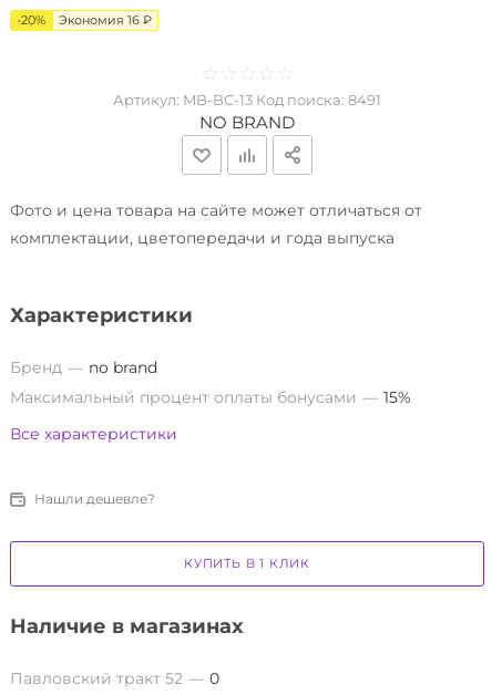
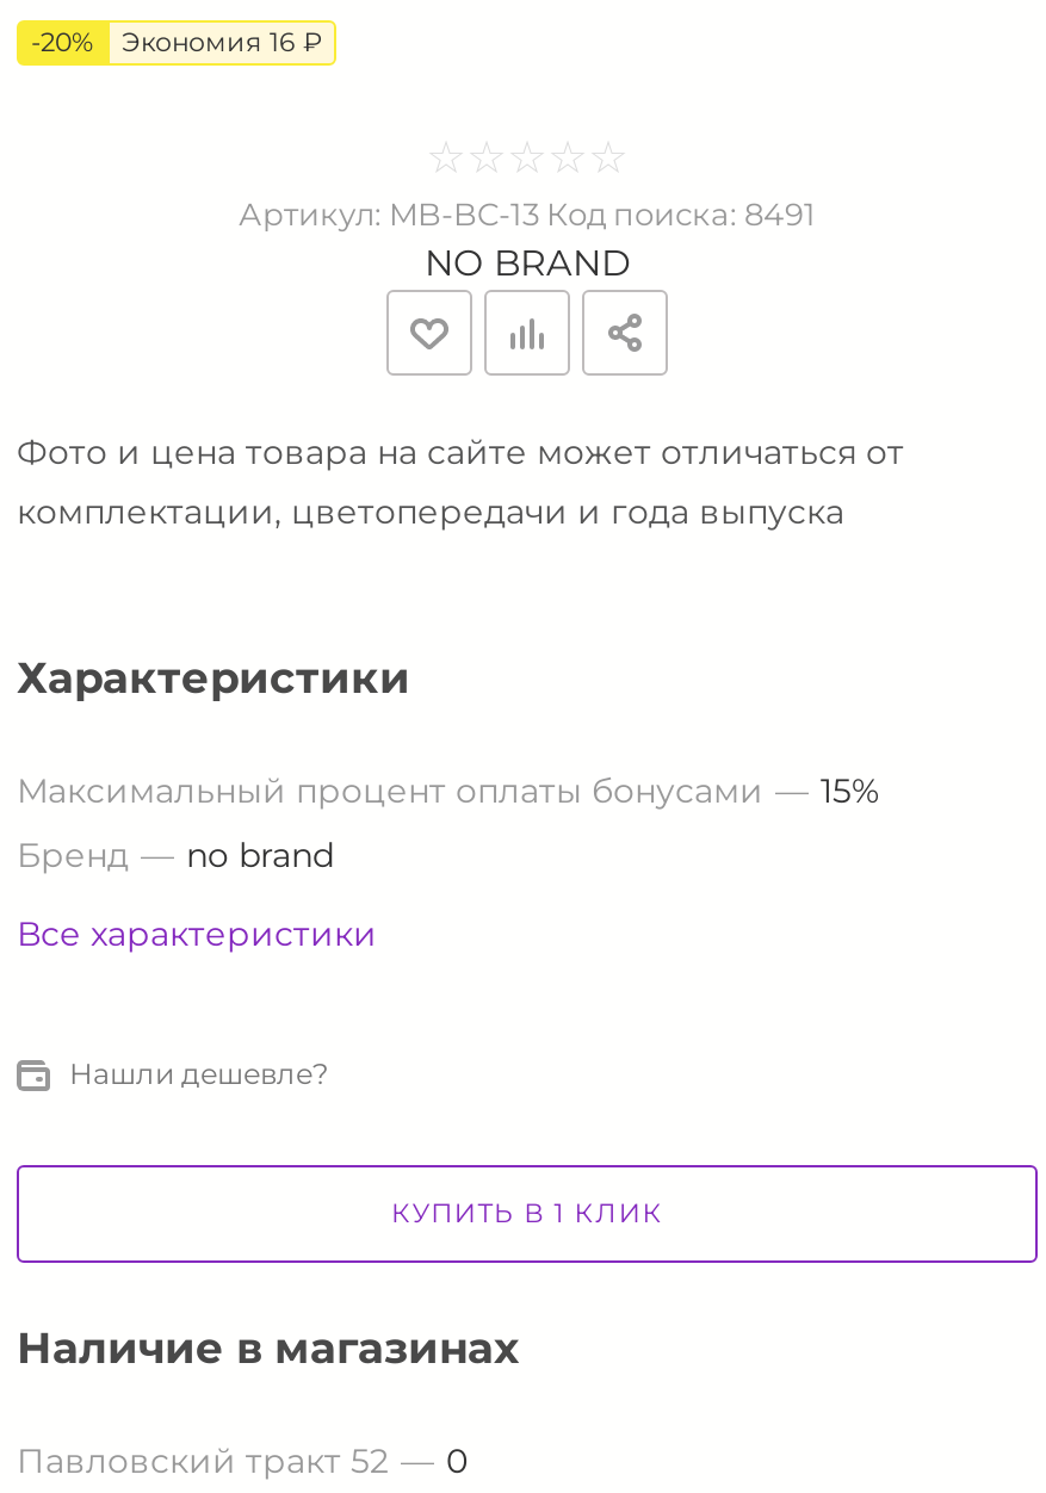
moved [10,357,157,377] -> [17,834,334,876]: Бренд | no brand
moved [10,387,411,407] -> [17,769,880,812]: Максимальный процент оплаты бонусами | 15%

